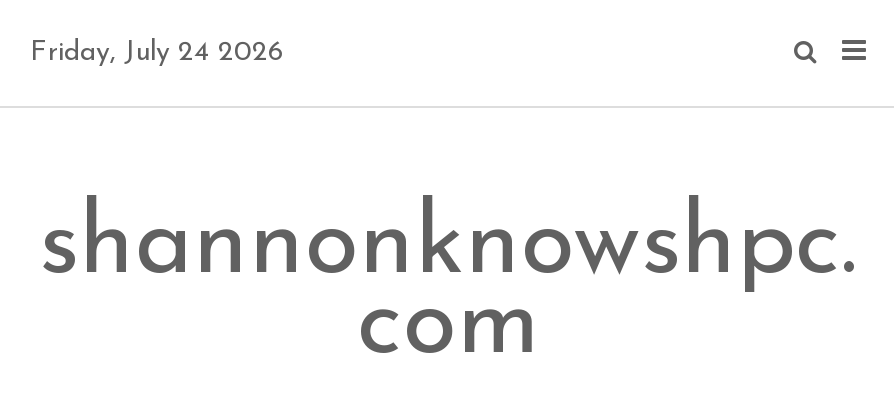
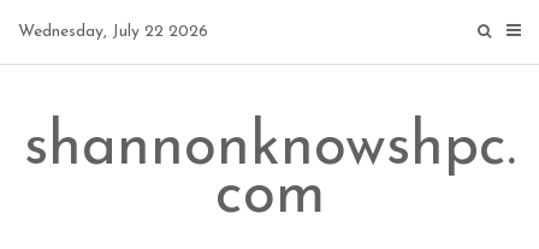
[30,37,284,67] Friday, July 24 2026 -> [18,22,208,40] Wednesday, July 22 2026

